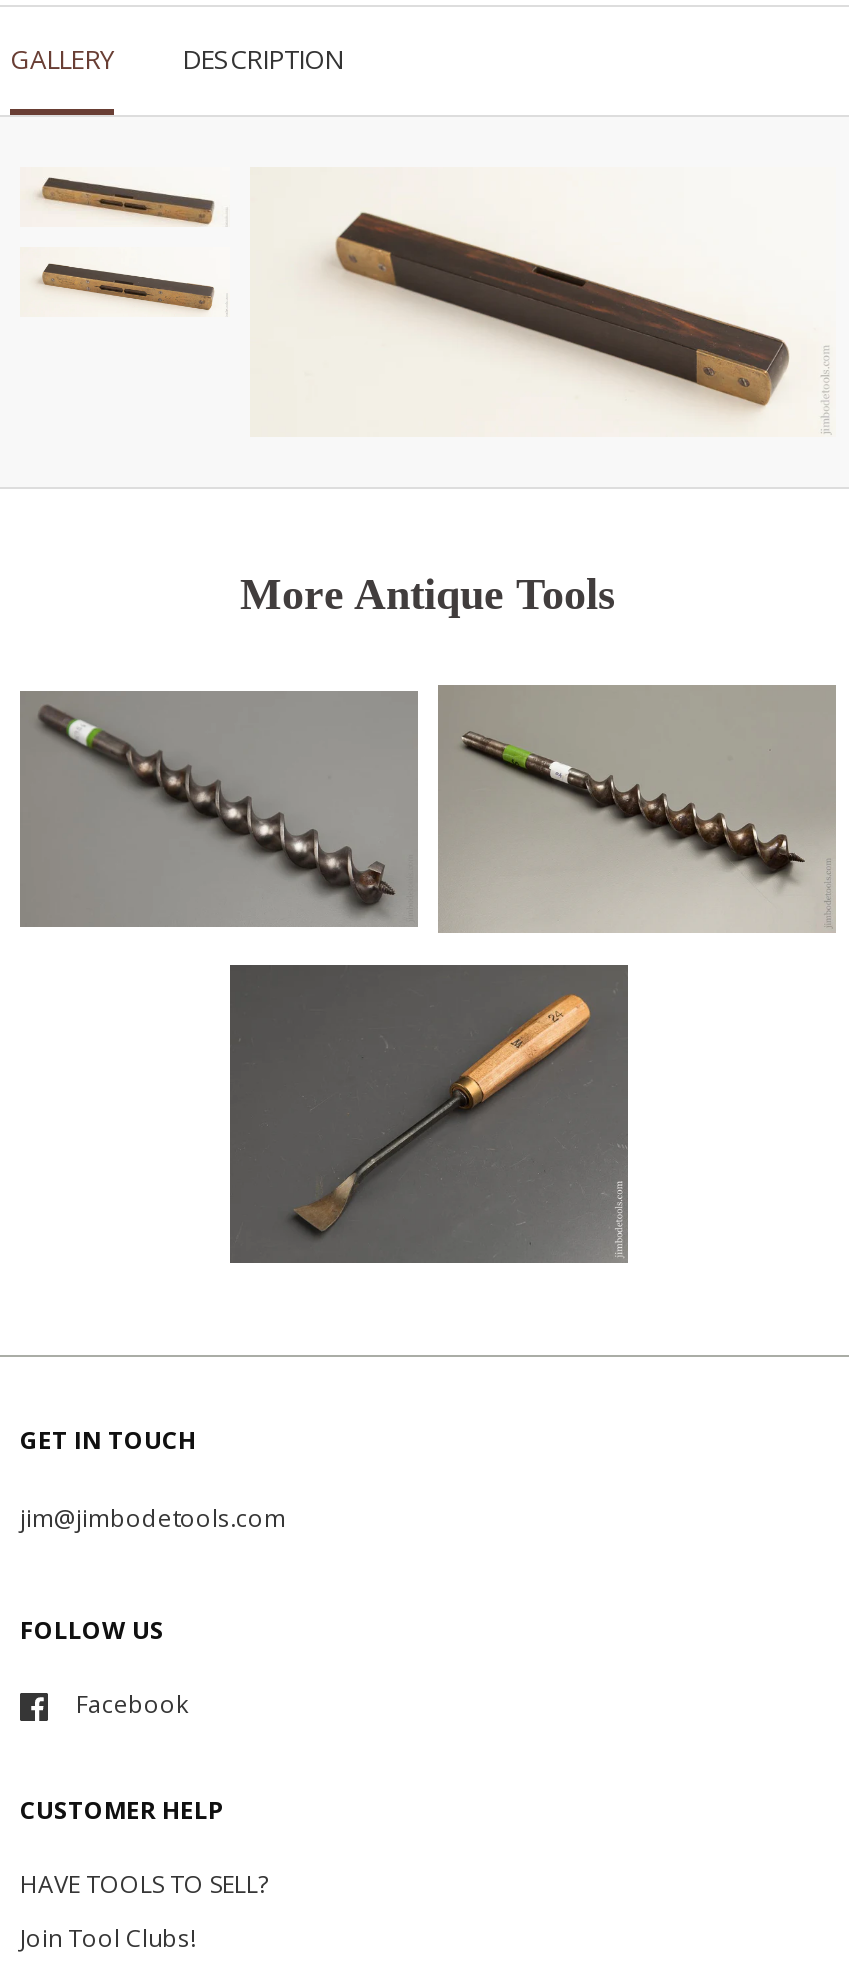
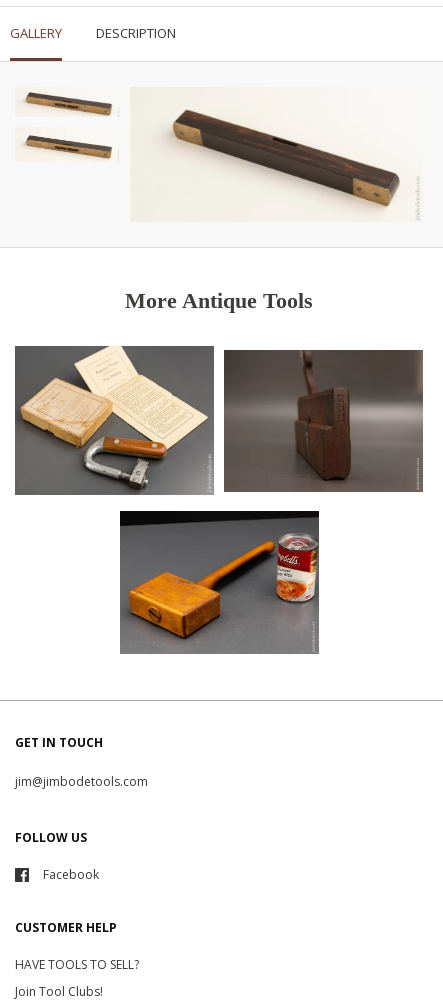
[20,685,418,945] [image] -> [14,345,215,496] [image]
[436,683,836,939] [image] -> [223,349,424,493] [image]
[228,963,630,1261] [image] -> [120,505,319,651] [image]

